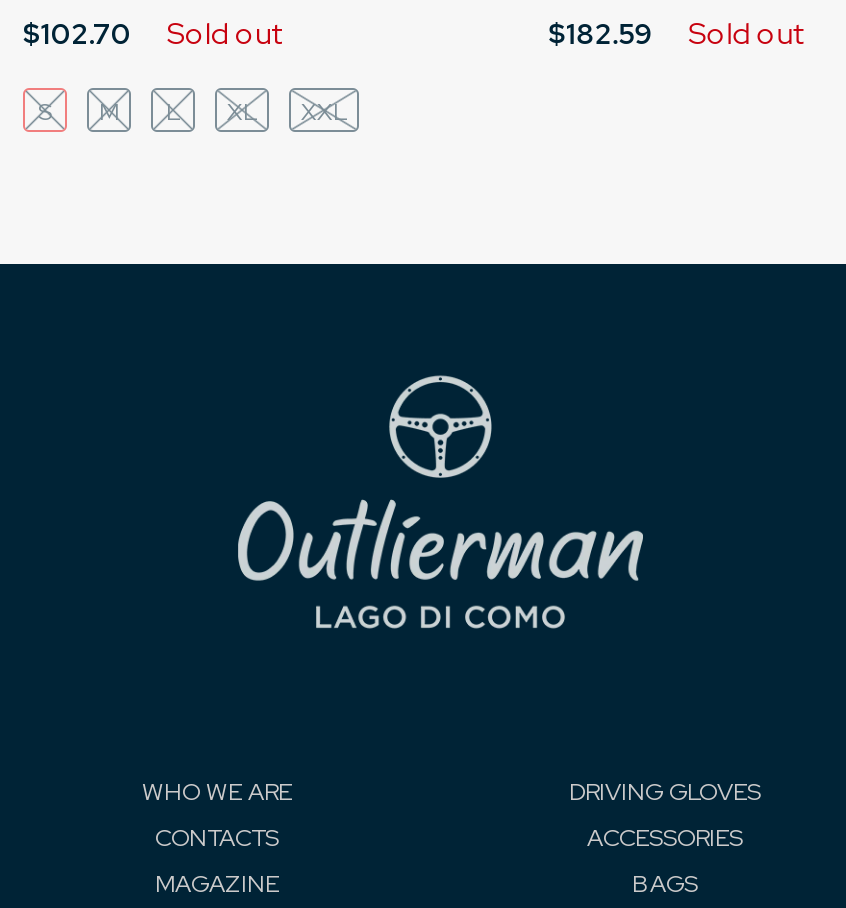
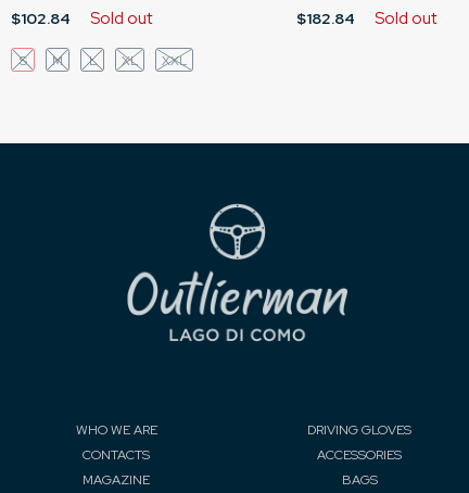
[23,14,281,54] $102.70 Sold out -> [11,7,152,29] $102.84 Sold out
[549,14,803,54] $182.59 Sold out -> [296,7,436,29] $182.84 Sold out

